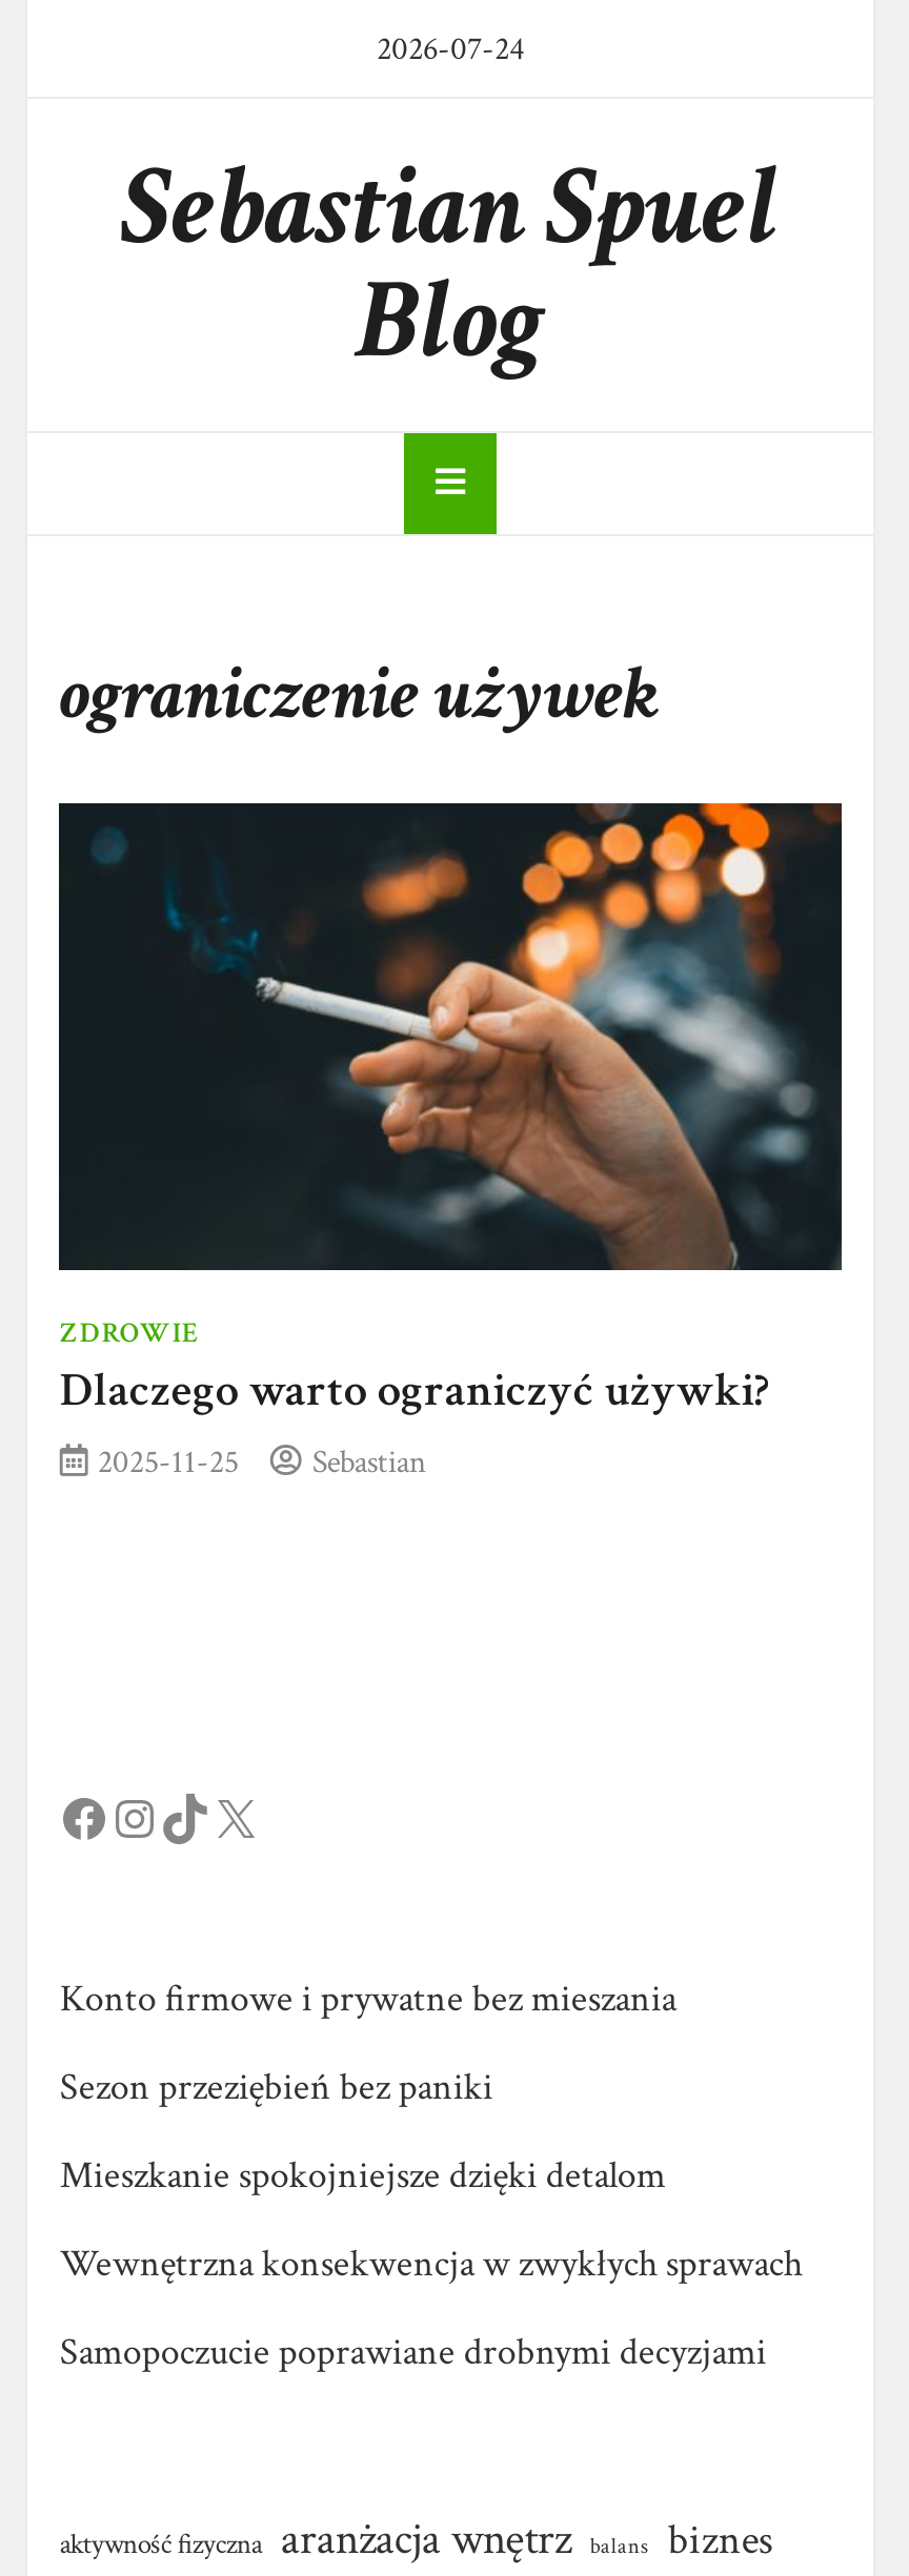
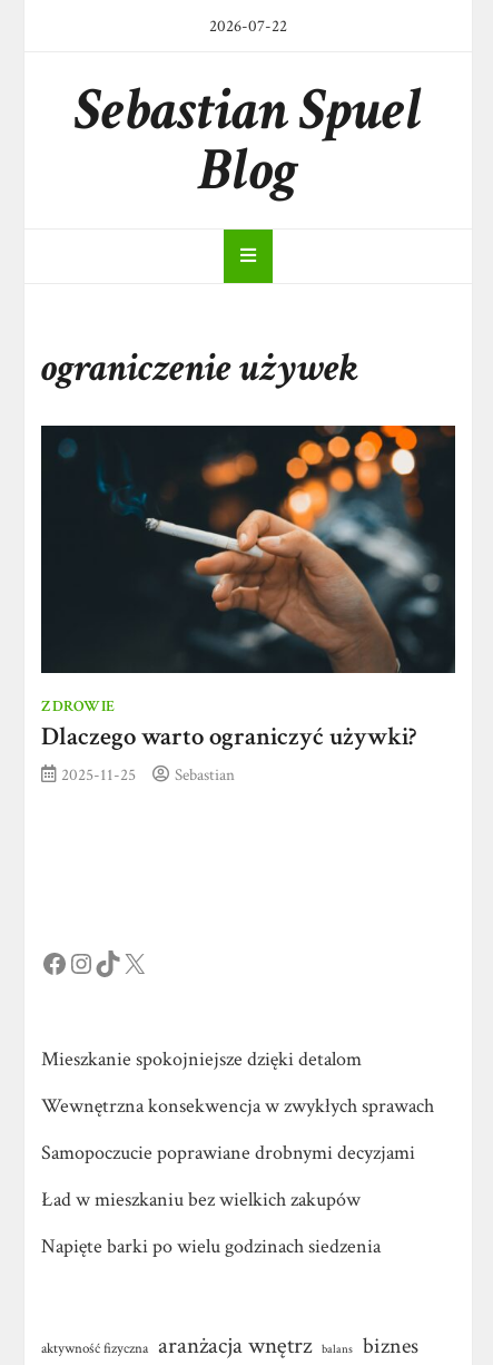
[377,27,524,69] 2026-07-24 -> [209,14,287,37] 2026-07-22
[60,1975,676,2112] Konto firmowe i prywatne bez mieszania | Sezon przeziębień bez paniki -> none
moved [60,2152,803,2377] -> [42,1047,434,1166]: Mieszkanie spokojniejsze dzięki detalom | Wewnętrzna konsekwencja w zwykłych sprawach | Samopoczucie poprawiane drobnymi decyzjami
none -> [42,1187,381,1259] Ład w mieszkaniu bez wielkich zakupów | Napięte barki po wielu godzinach siedzenia

